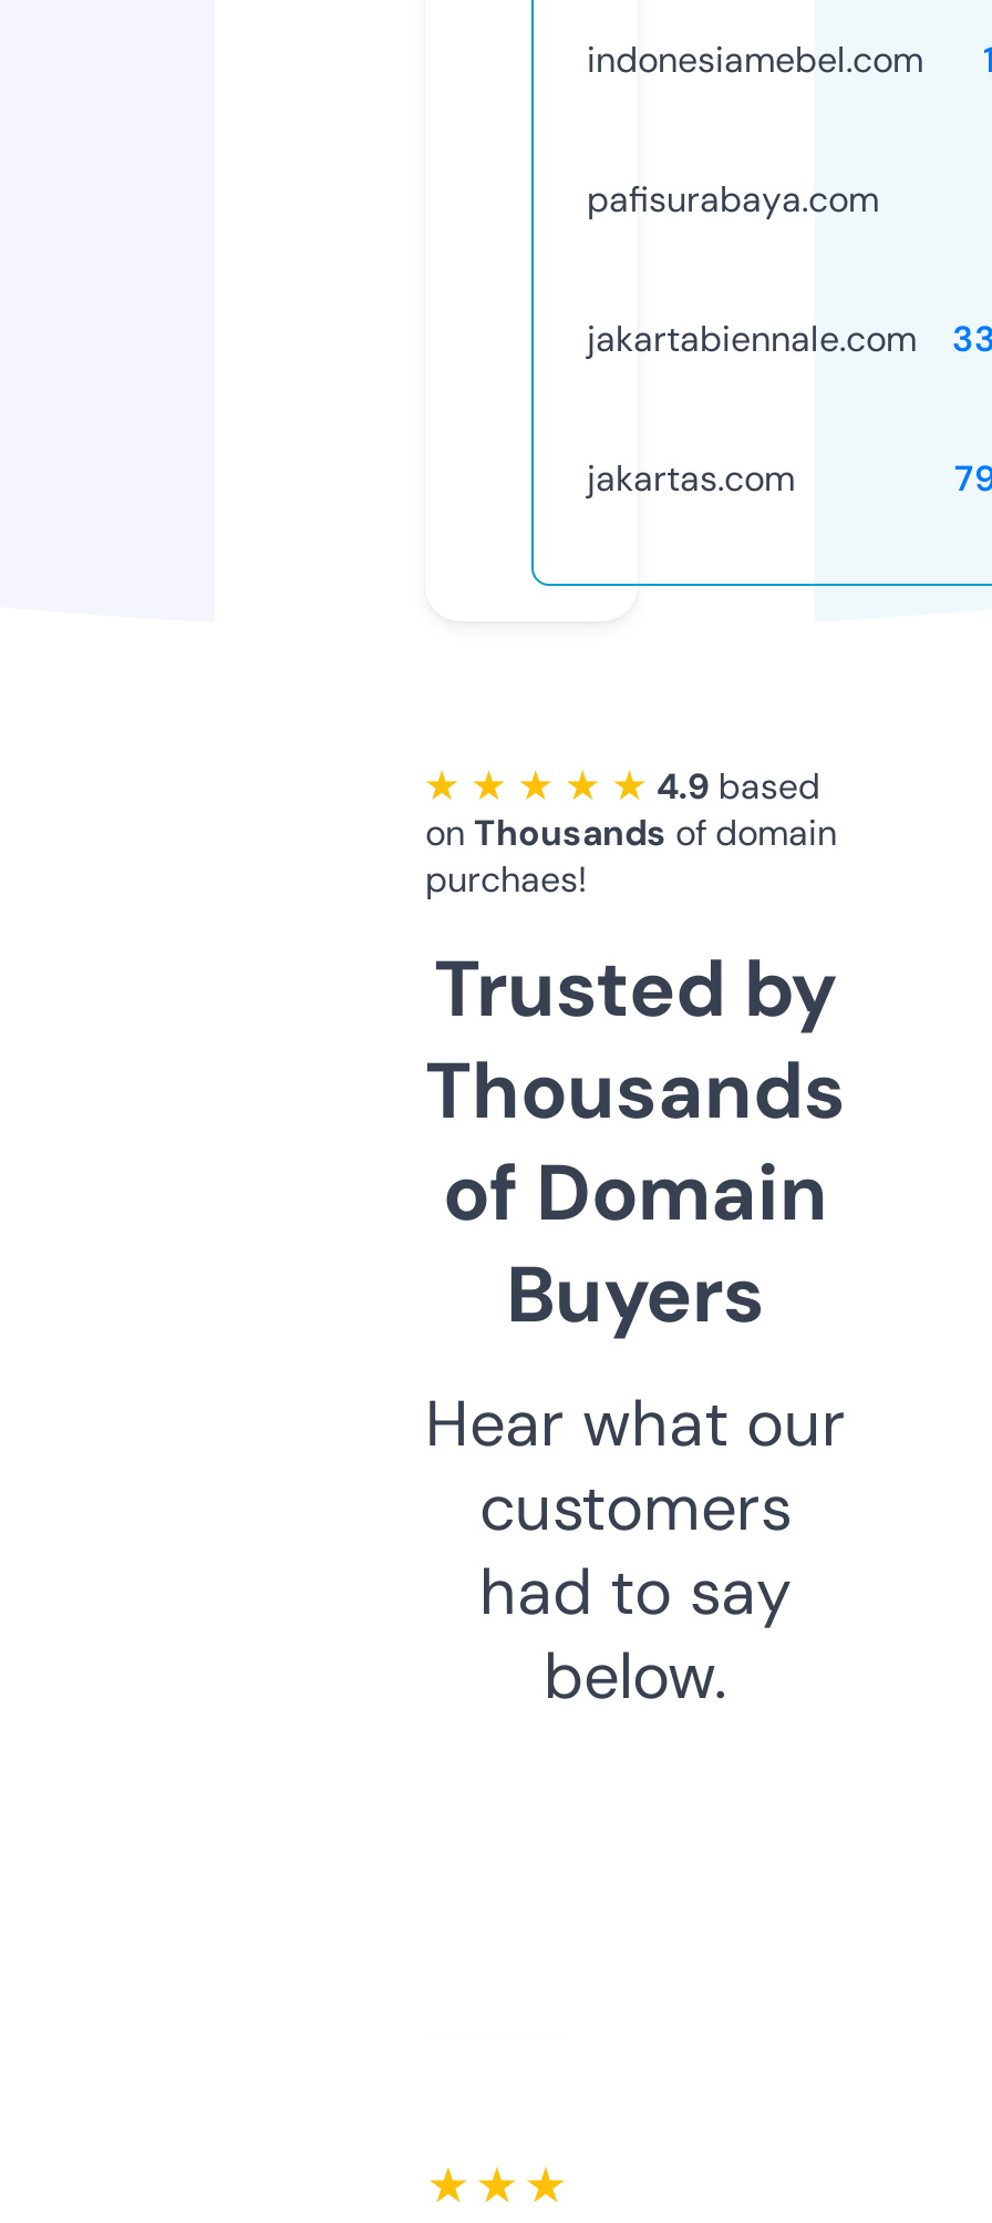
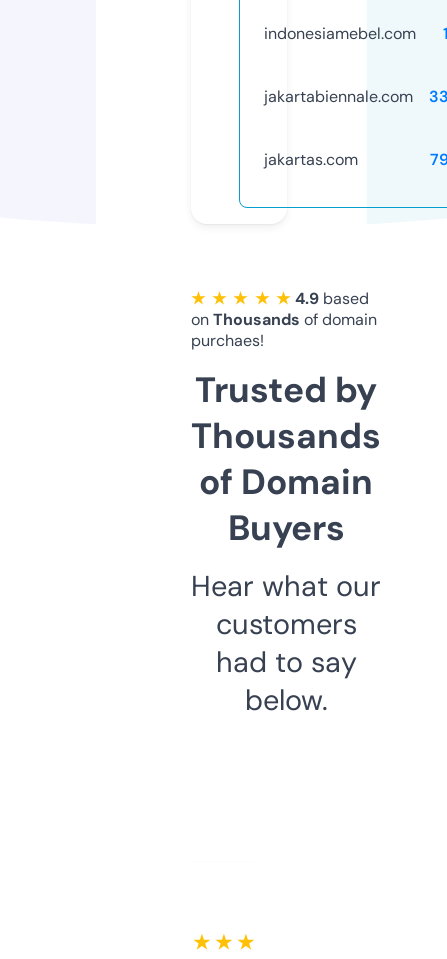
[587,176,879,222] pafisurabaya.com -> none

